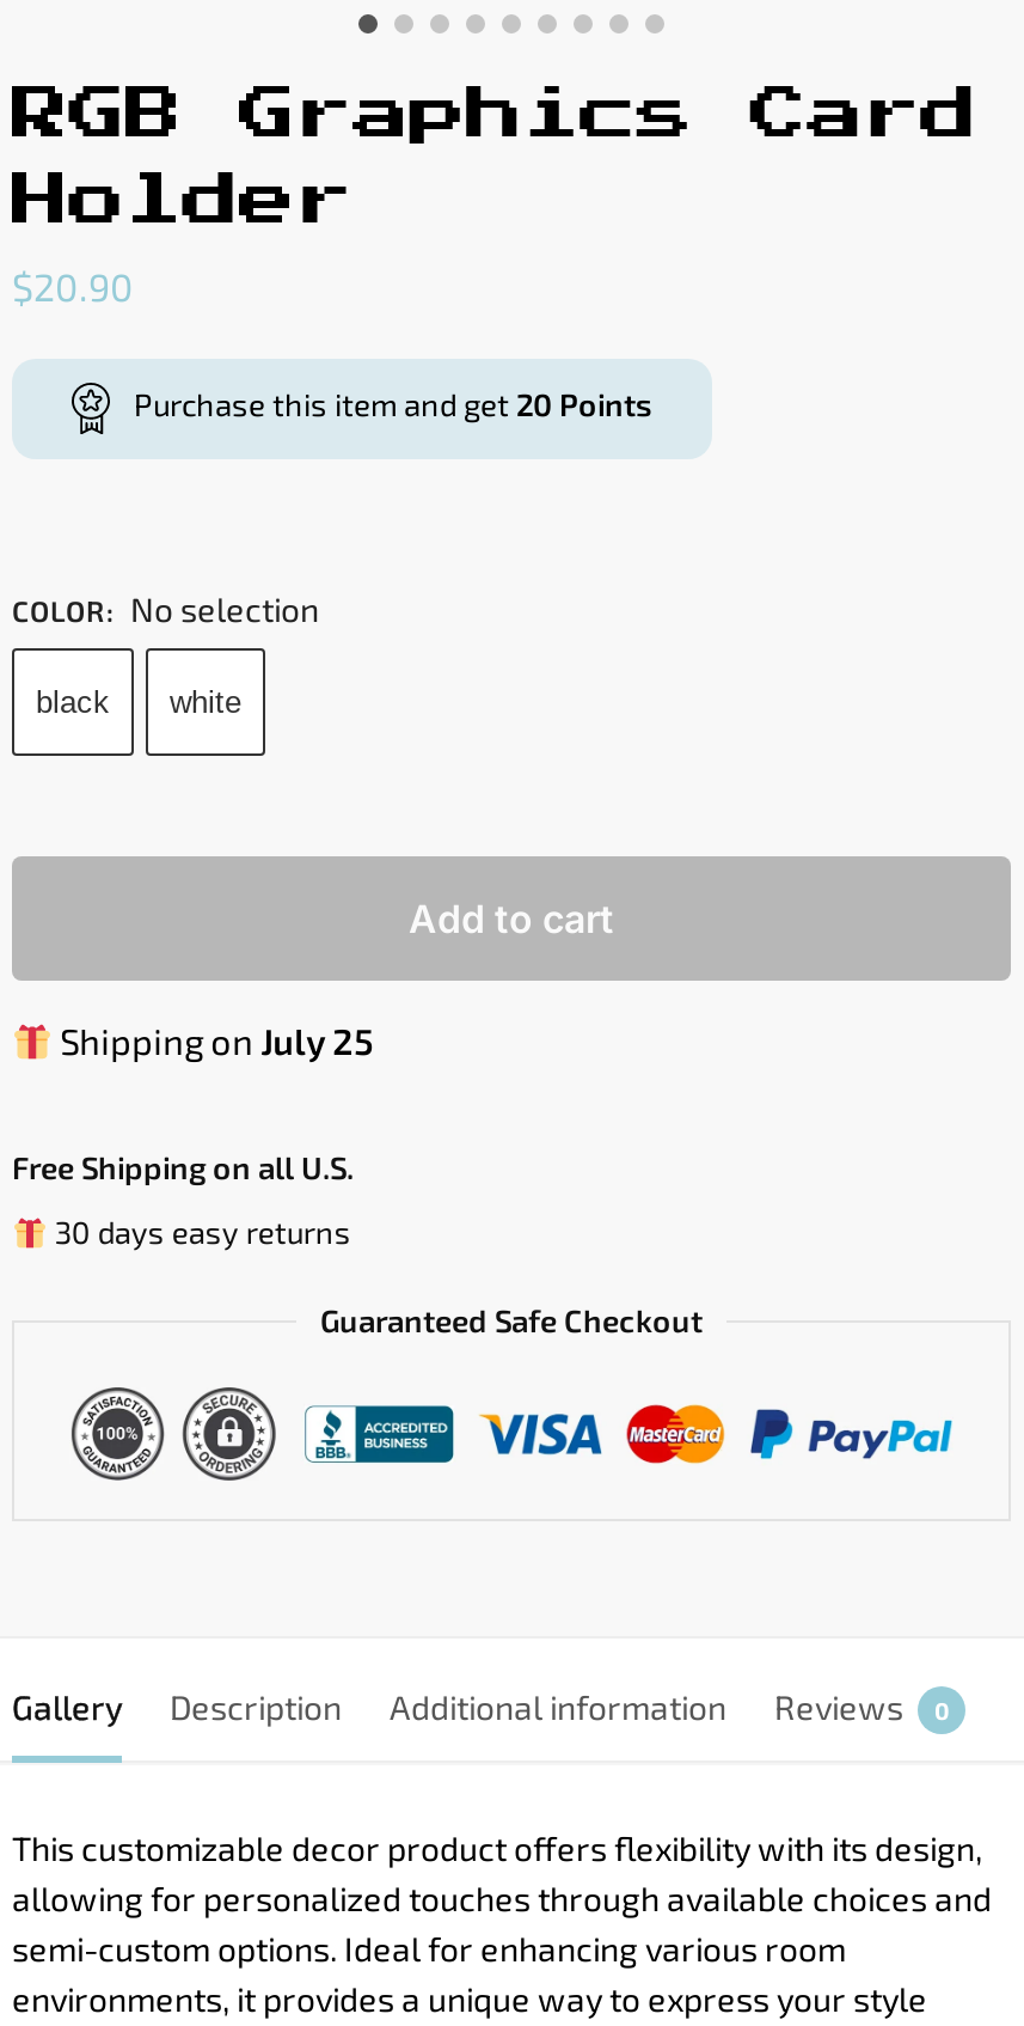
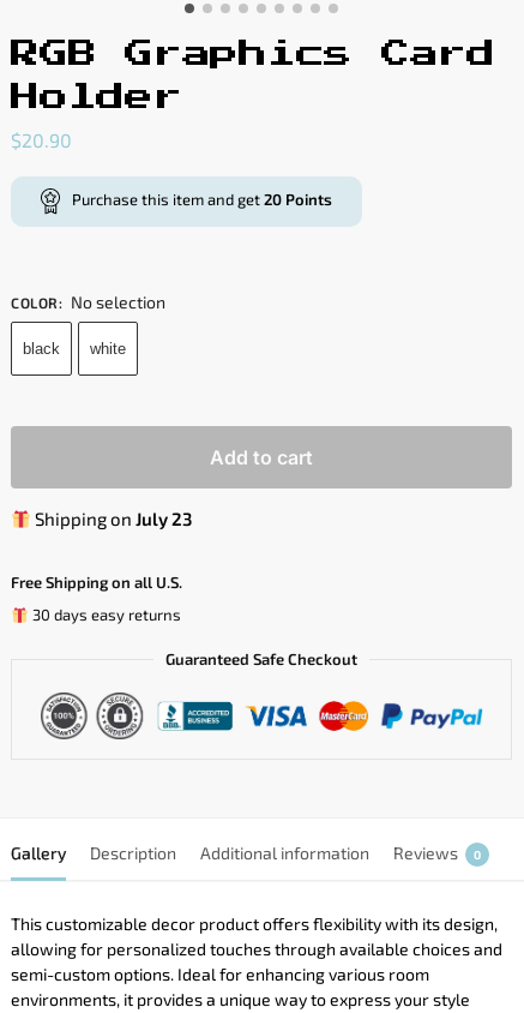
[53,1019,373,1062] Shipping on July 25 -> [31,508,192,529] Shipping on July 23

